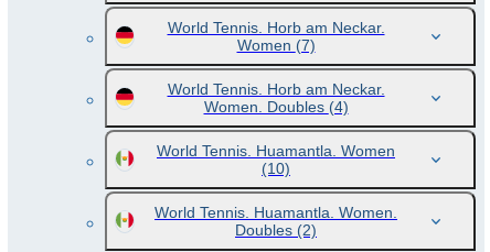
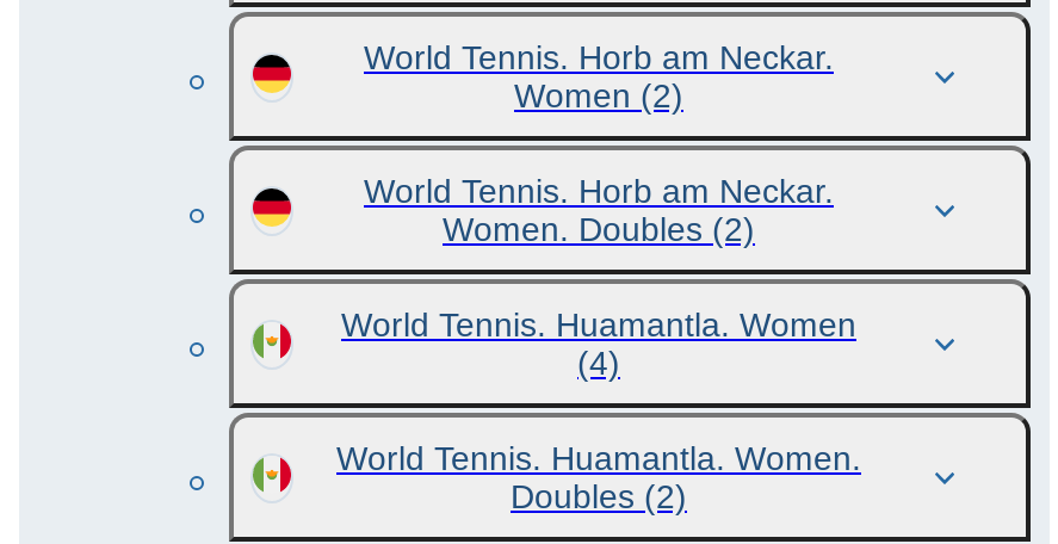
[237,36,315,54] Women (7) -> [514,76,683,115] Women (2)
[204,98,348,116] Women. Doubles (4) -> [443,210,755,248] Women. Doubles (2)
[262,160,290,177] (10) -> [577,344,620,382] (4)

